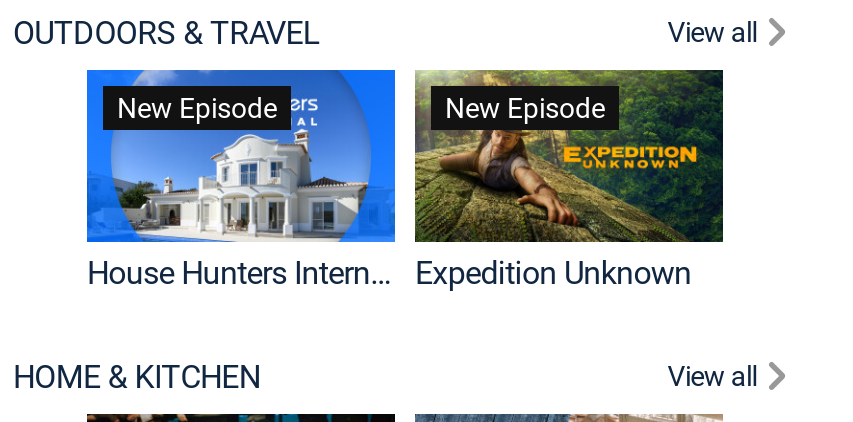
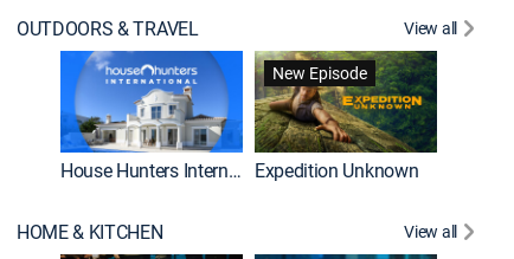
[117,87,277,125] New Episode -> none

